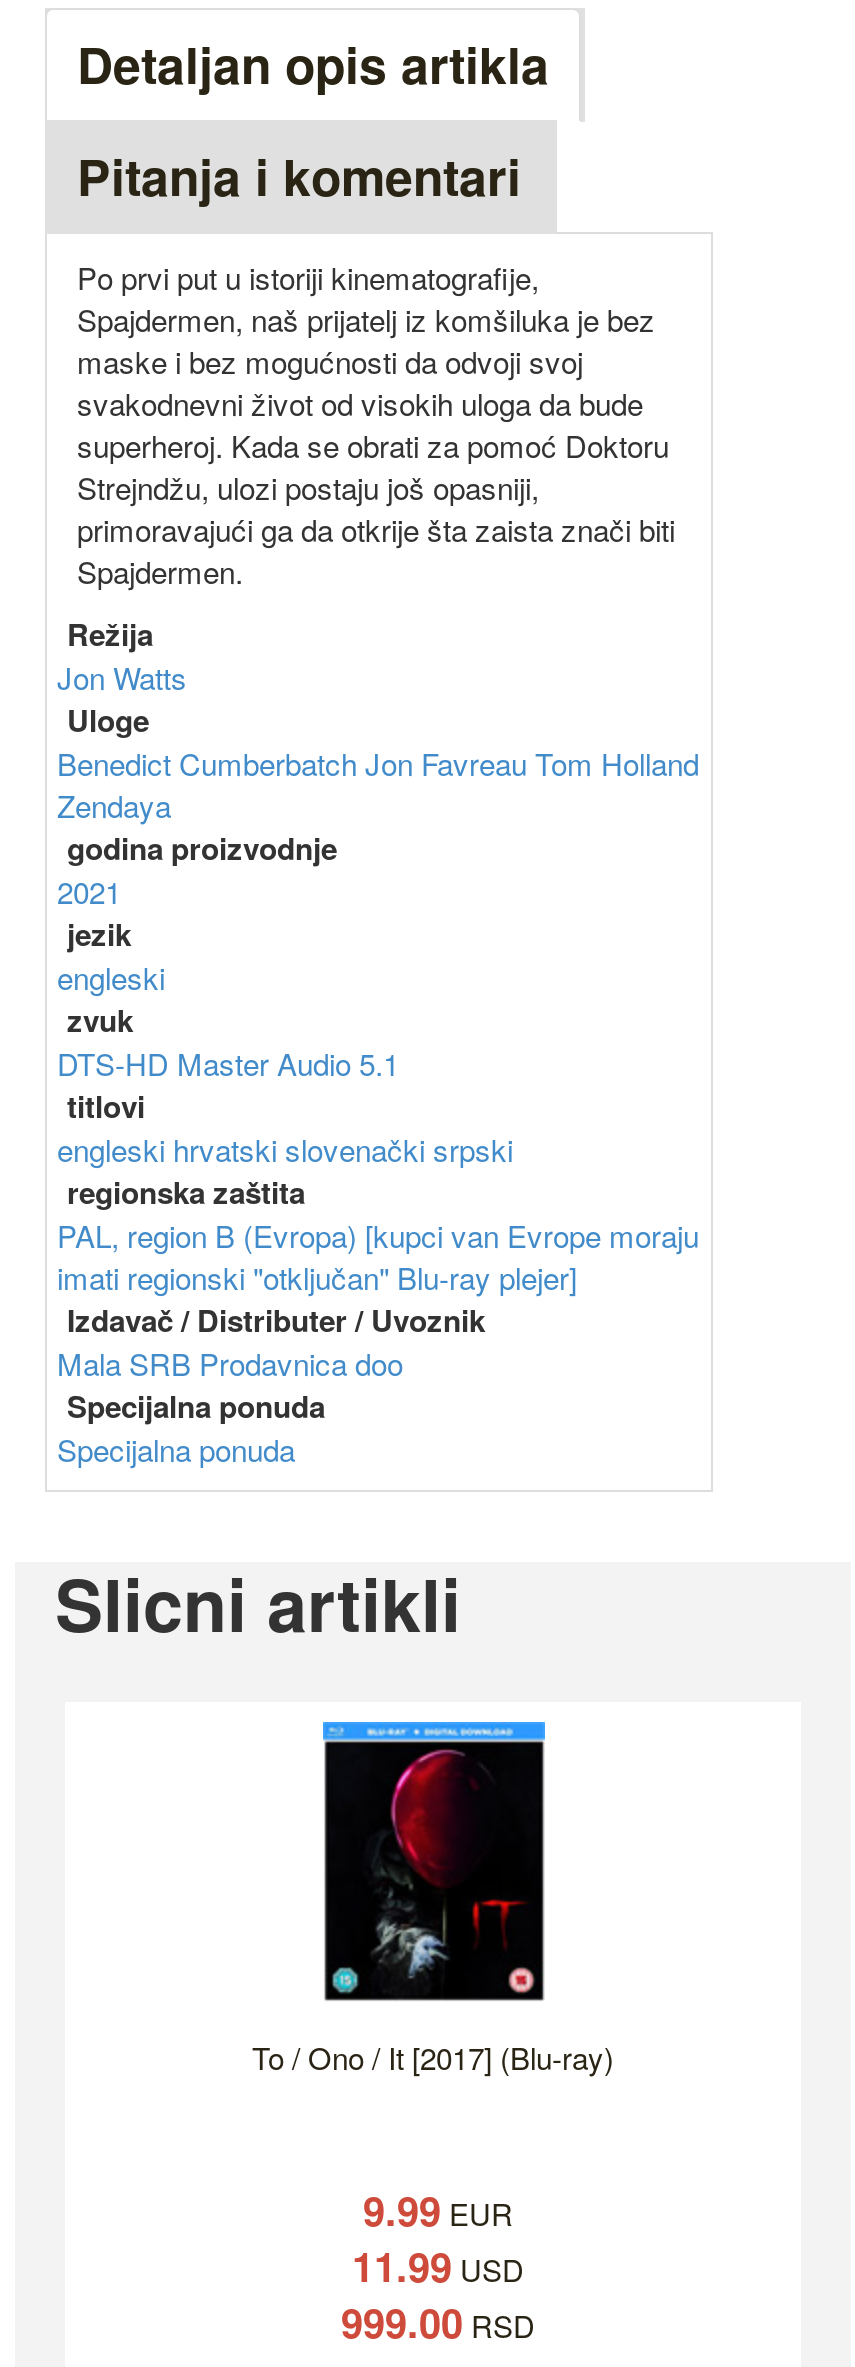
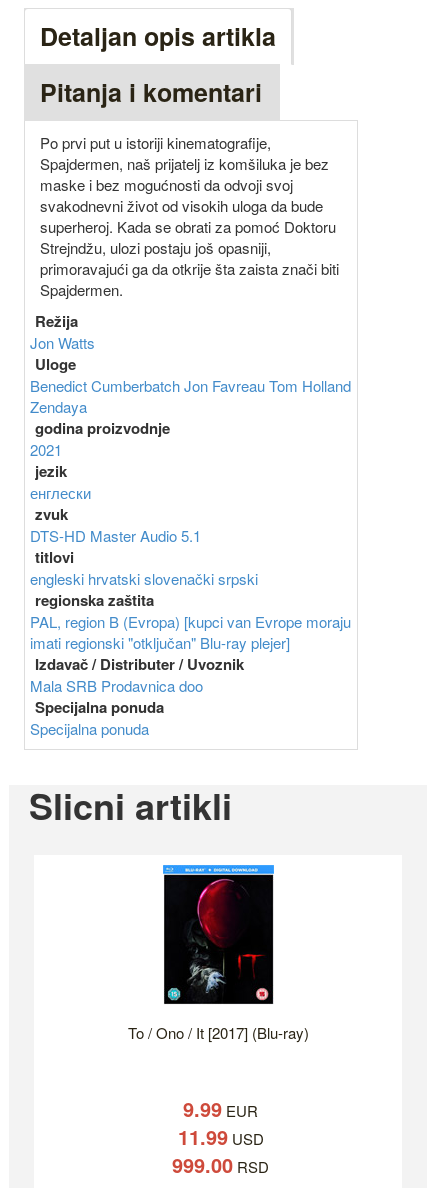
[57,957,165,999] engleski -> [30,482,91,503] енглески

